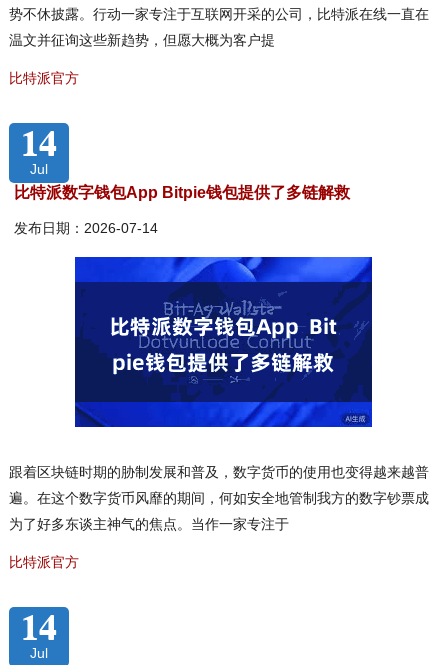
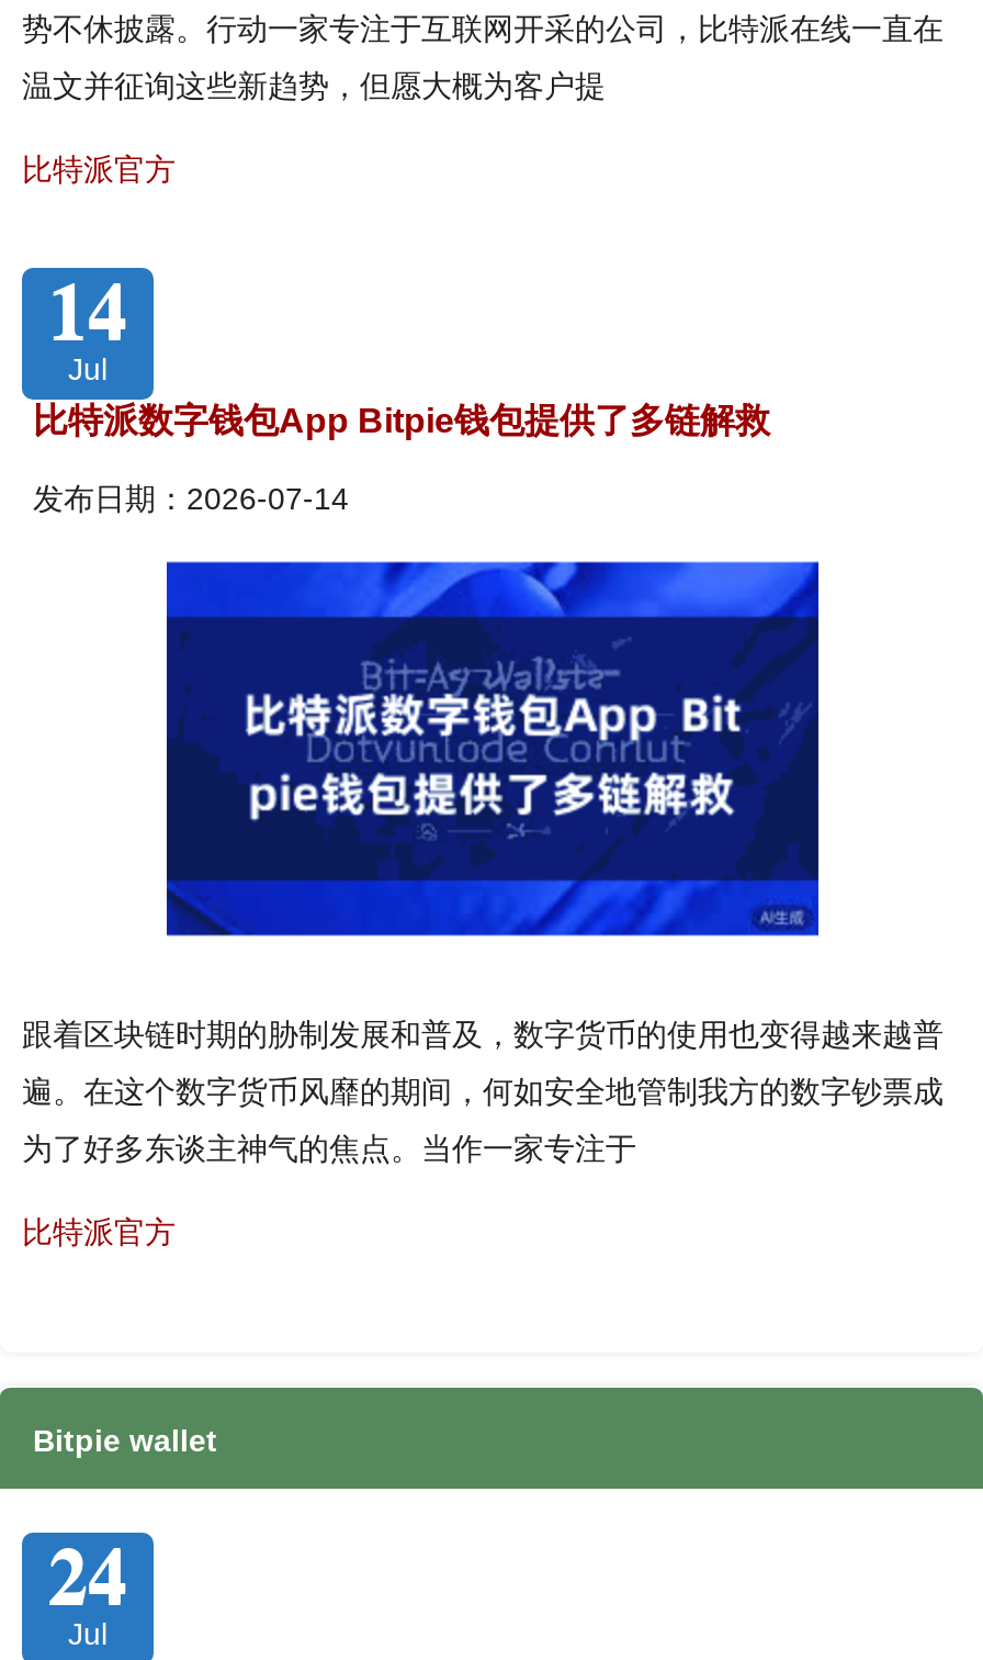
[21,599,57,651] 14 -> [33,1422,217,1628] Bitpie wallet | 24

